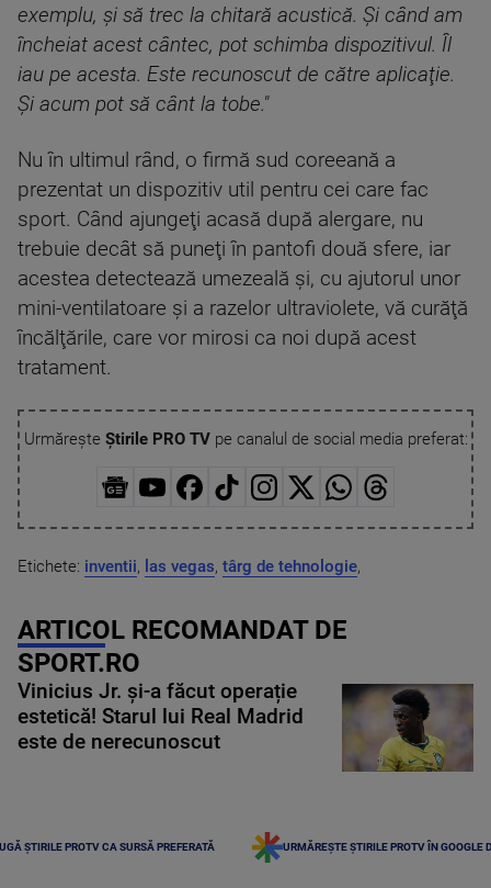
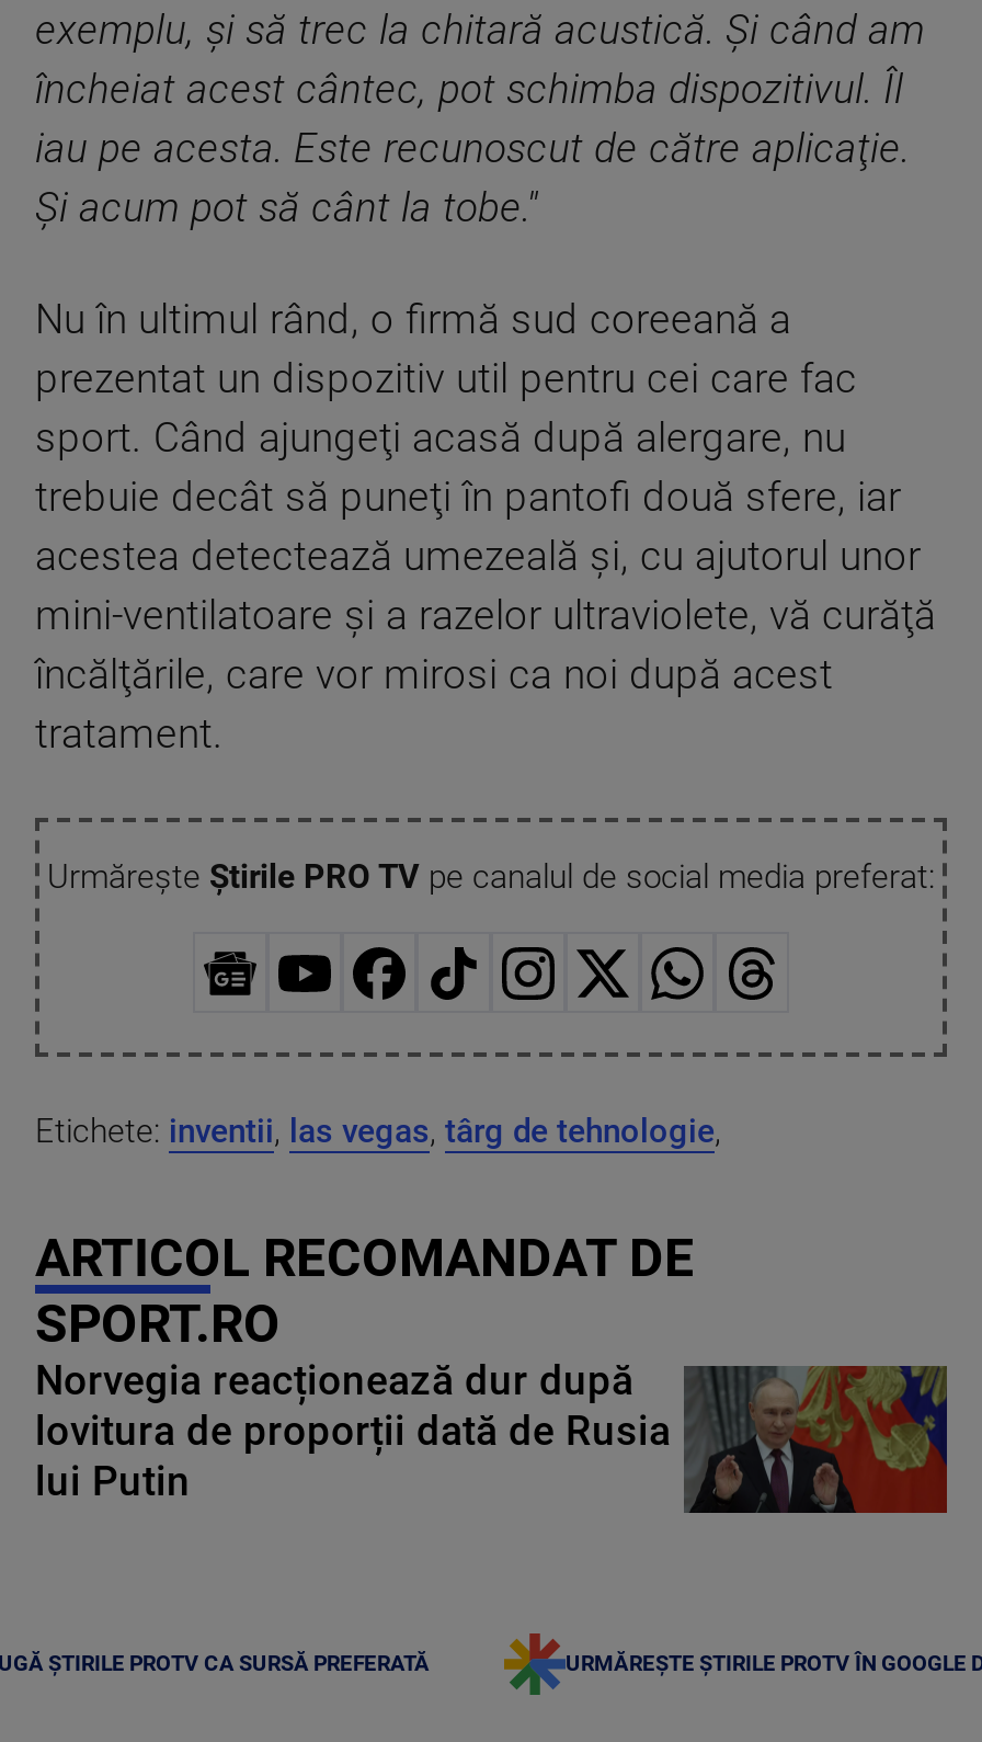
[18,679,475,773] [image] | Vinicius Jr. și-a făcut operație | estetică! Starul lui Real Madrid | este de nerecunoscut -> [35,1357,949,1515] [image] | Norvegia reacționează dur după | lovitura de proporții dată de Rusia | lui Putin

